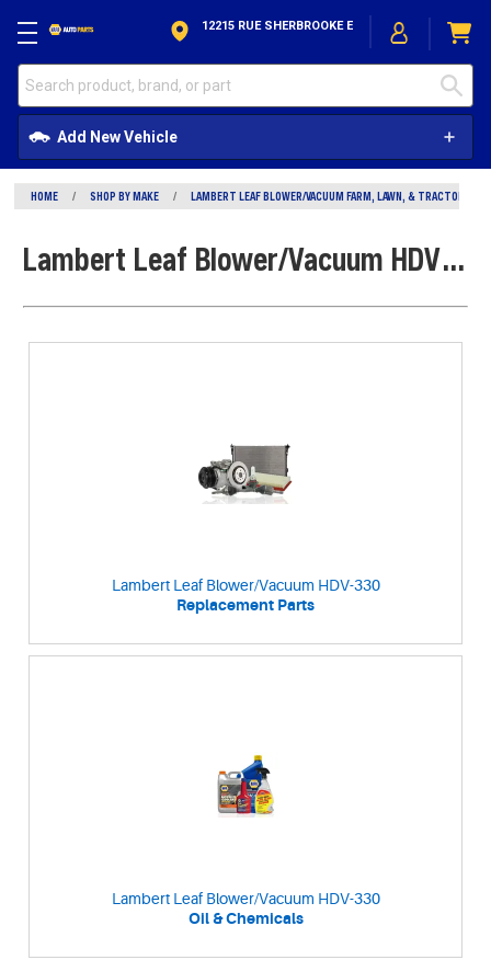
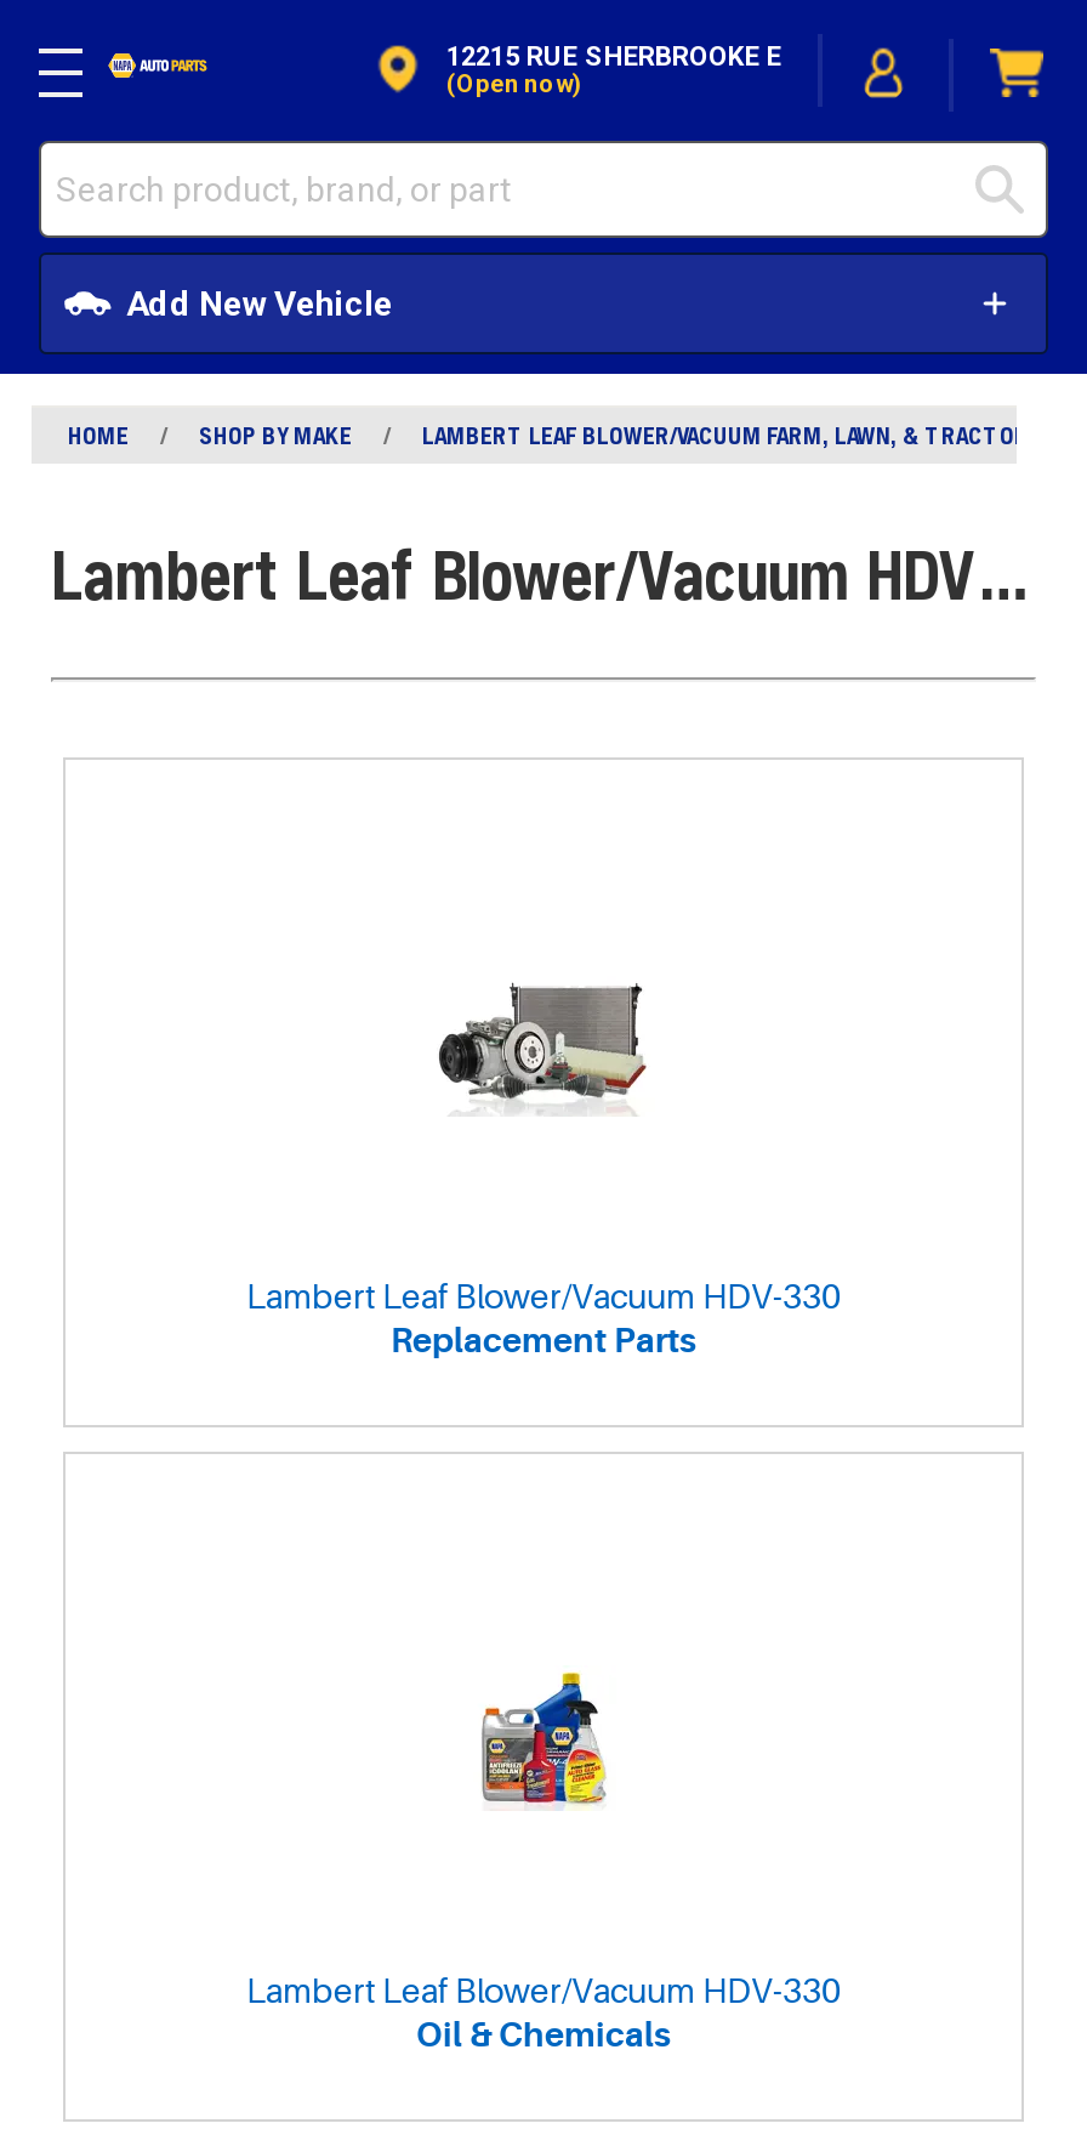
none -> [476,69,582,96] (open now)

